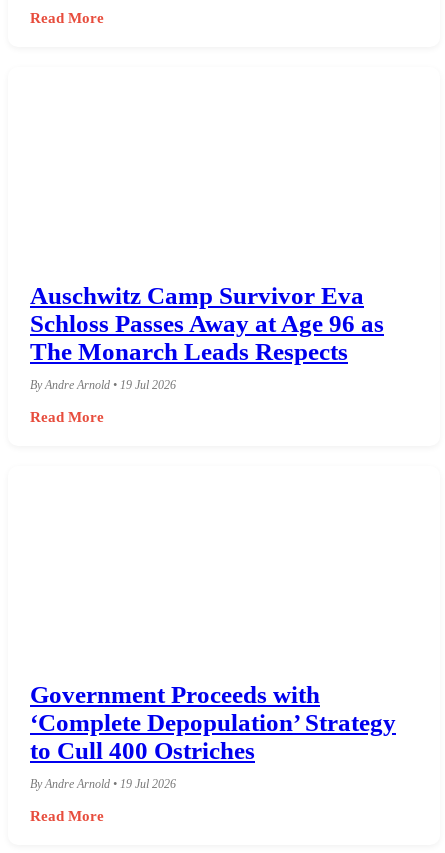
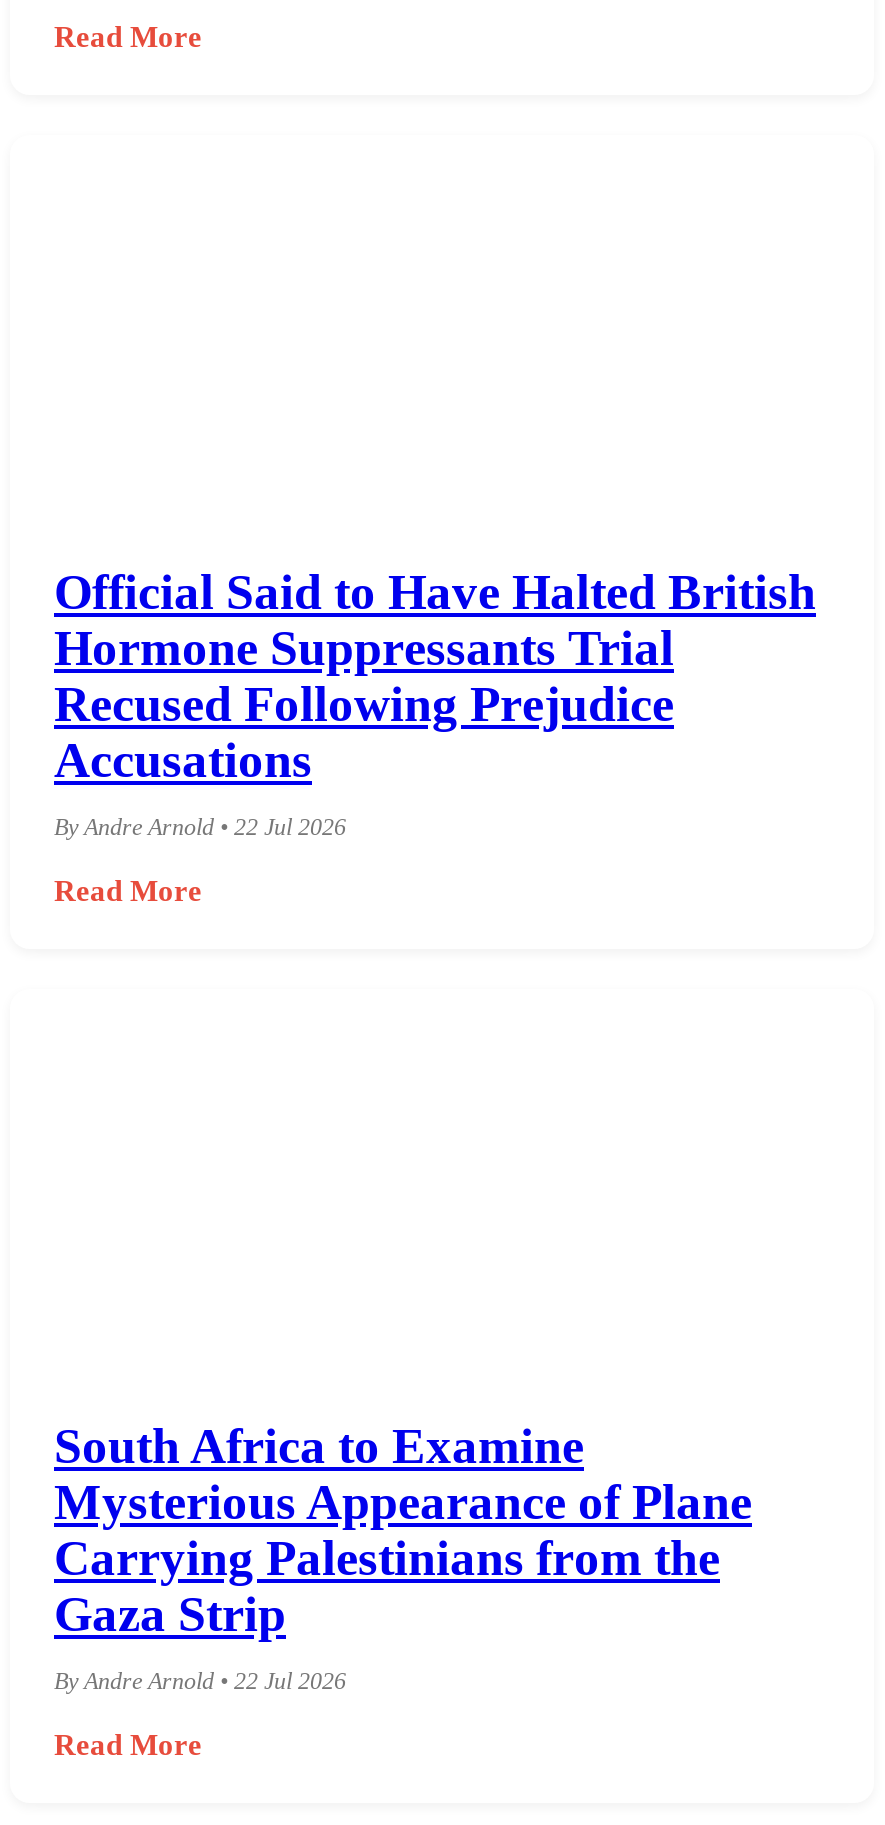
[30,282,384,365] Auschwitz Camp Survivor Eva | Schloss Passes Away at Age 96 as | The Monarch Leads Respects -> [54,565,816,787] Official Said to Have Halted British | Hormone Suppressants Trial | Recused Following Prejudice | Accusations
[30,378,176,392] By Andre Arnold • 19 Jul 2026 -> [54,813,346,841] By Andre Arnold • 22 Jul 2026
[30,681,396,764] Government Proceeds with | ‘Complete Depopulation’ Strategy | to Cull 400 Ostriches -> [54,1419,752,1641] South Africa to Examine | Mysterious Appearance of Plane | Carrying Palestinians from the | Gaza Strip
[30,777,176,791] By Andre Arnold • 19 Jul 2026 -> [54,1667,346,1695] By Andre Arnold • 22 Jul 2026

